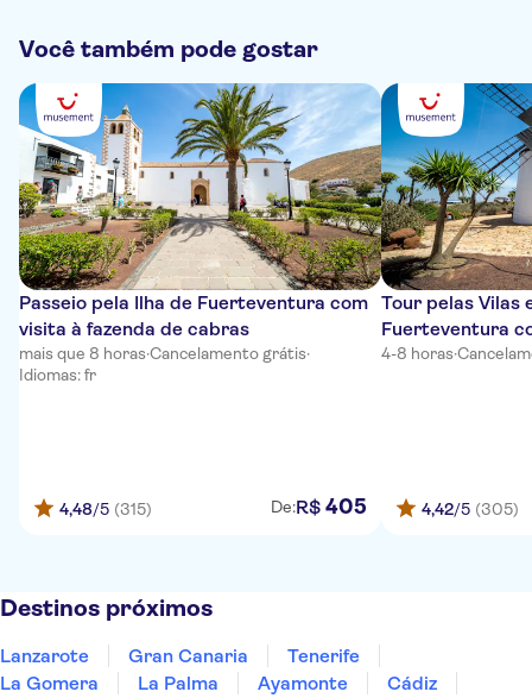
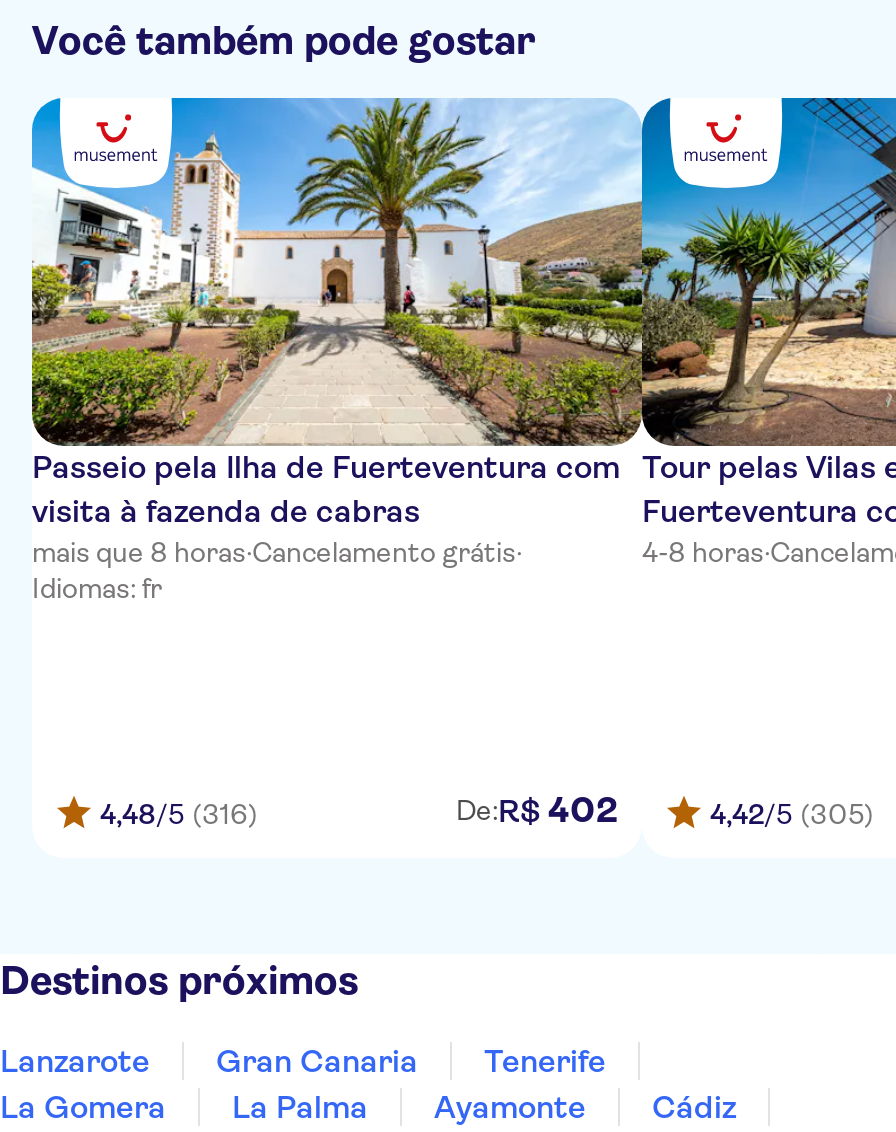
[59,500,152,519] 4,48/5 (315) -> [100,799,258,831] 4,48/5 (316)
[271,495,367,519] De:R$ 405 -> [456,791,618,831] De:R$ 402

